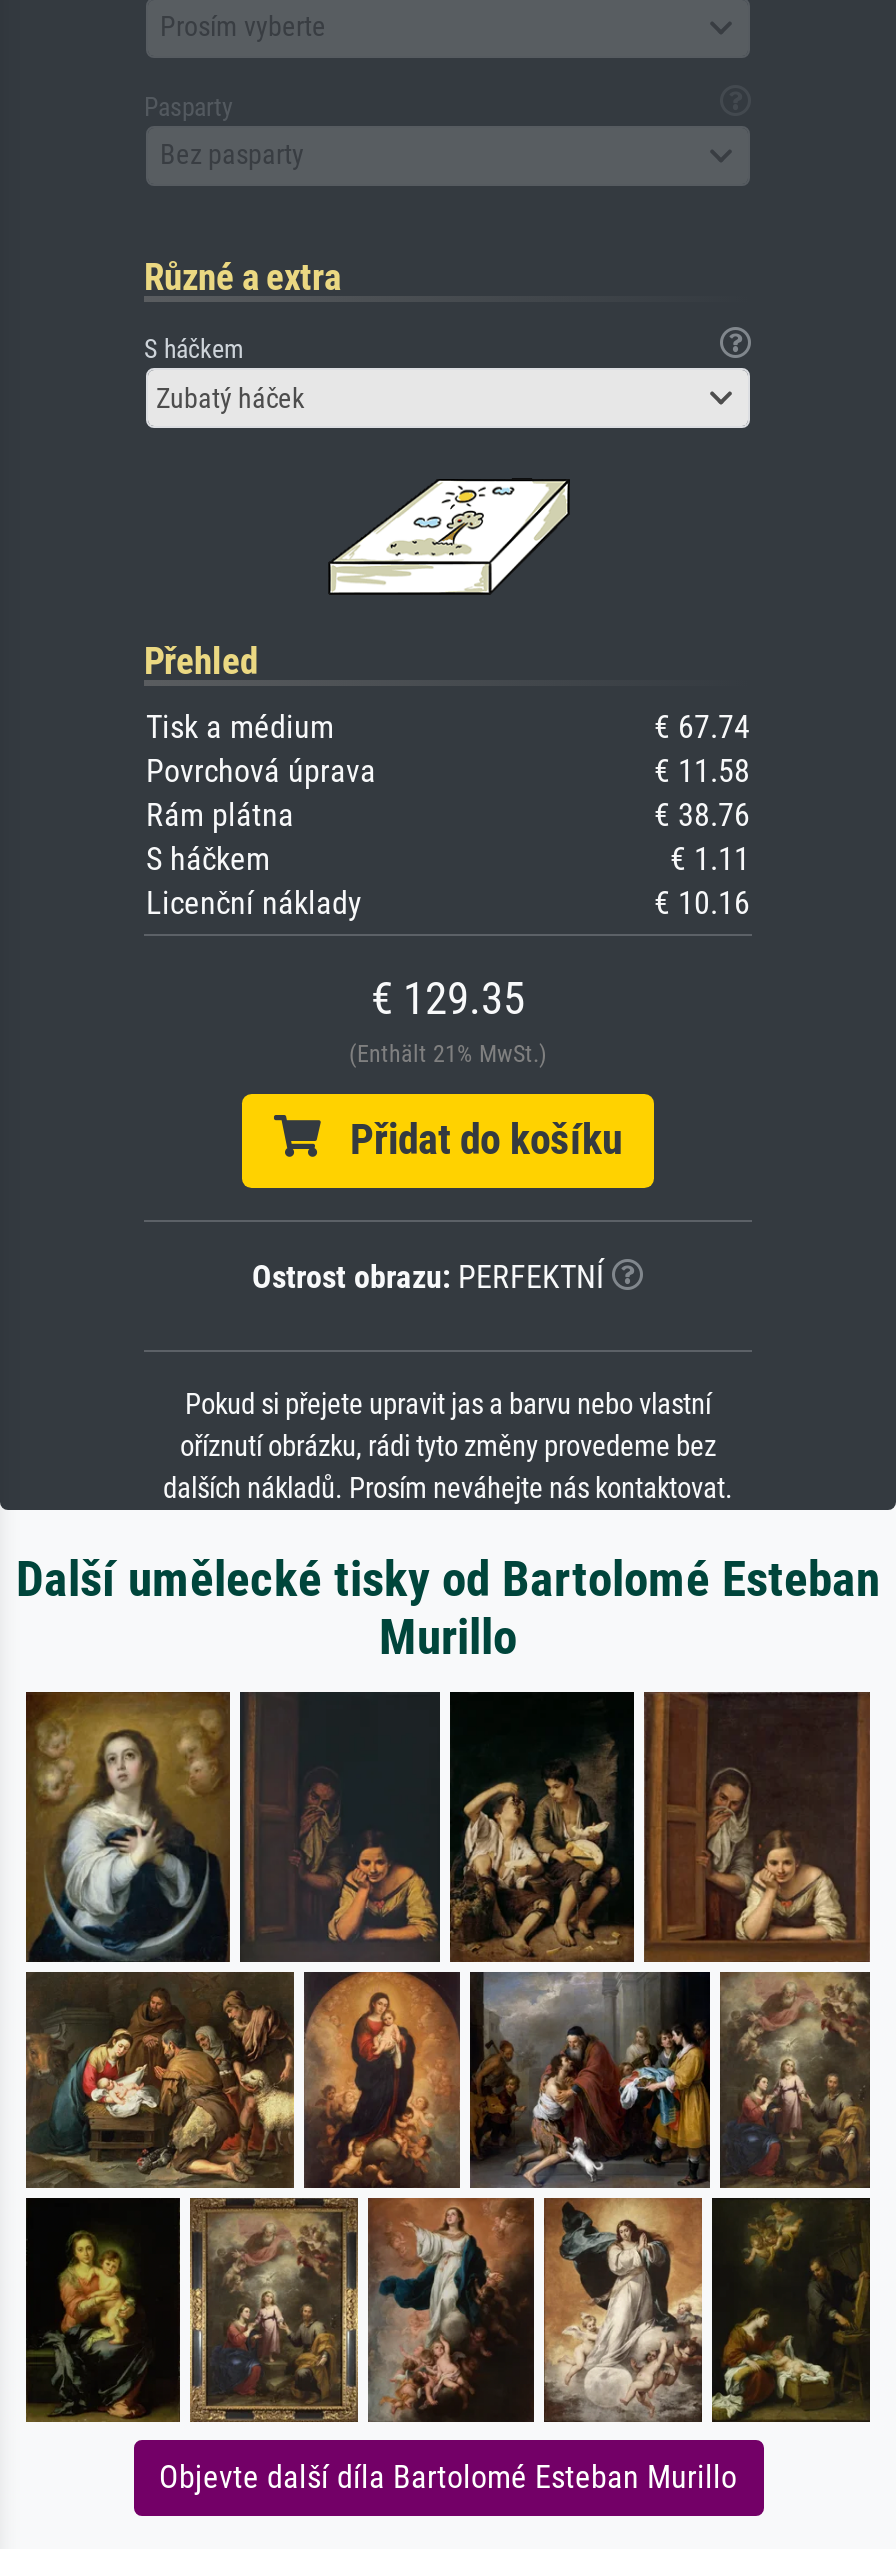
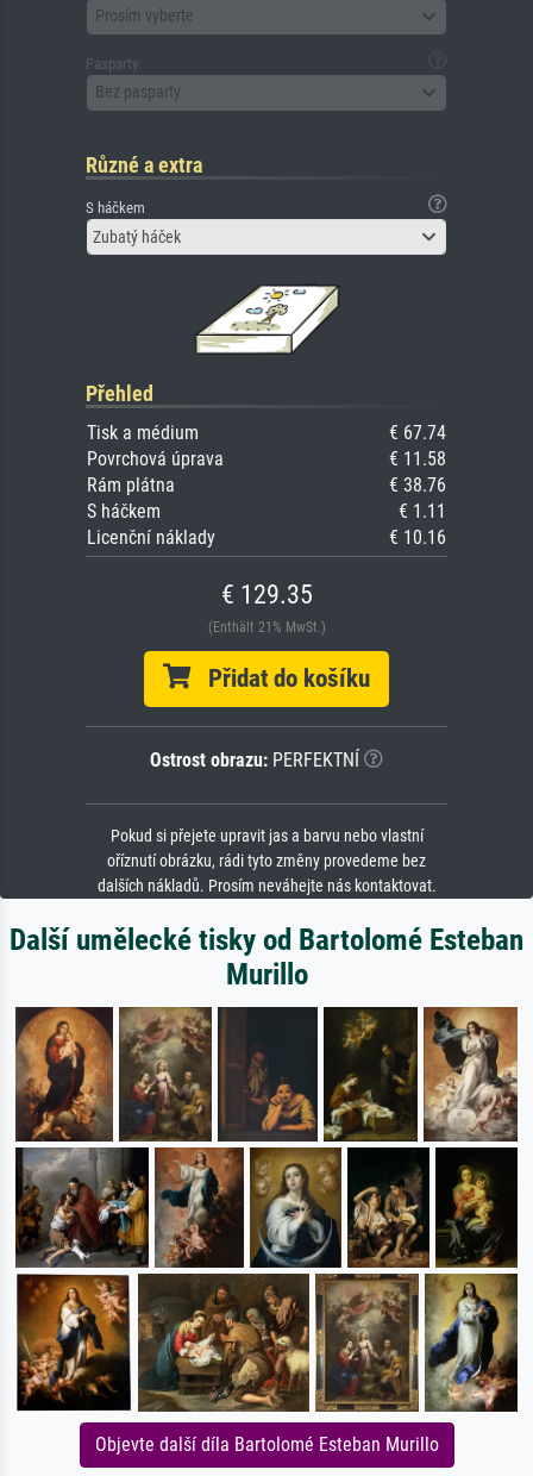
[24,1690,870,2424] [image] -> [15,1006,518,1413] [image]

